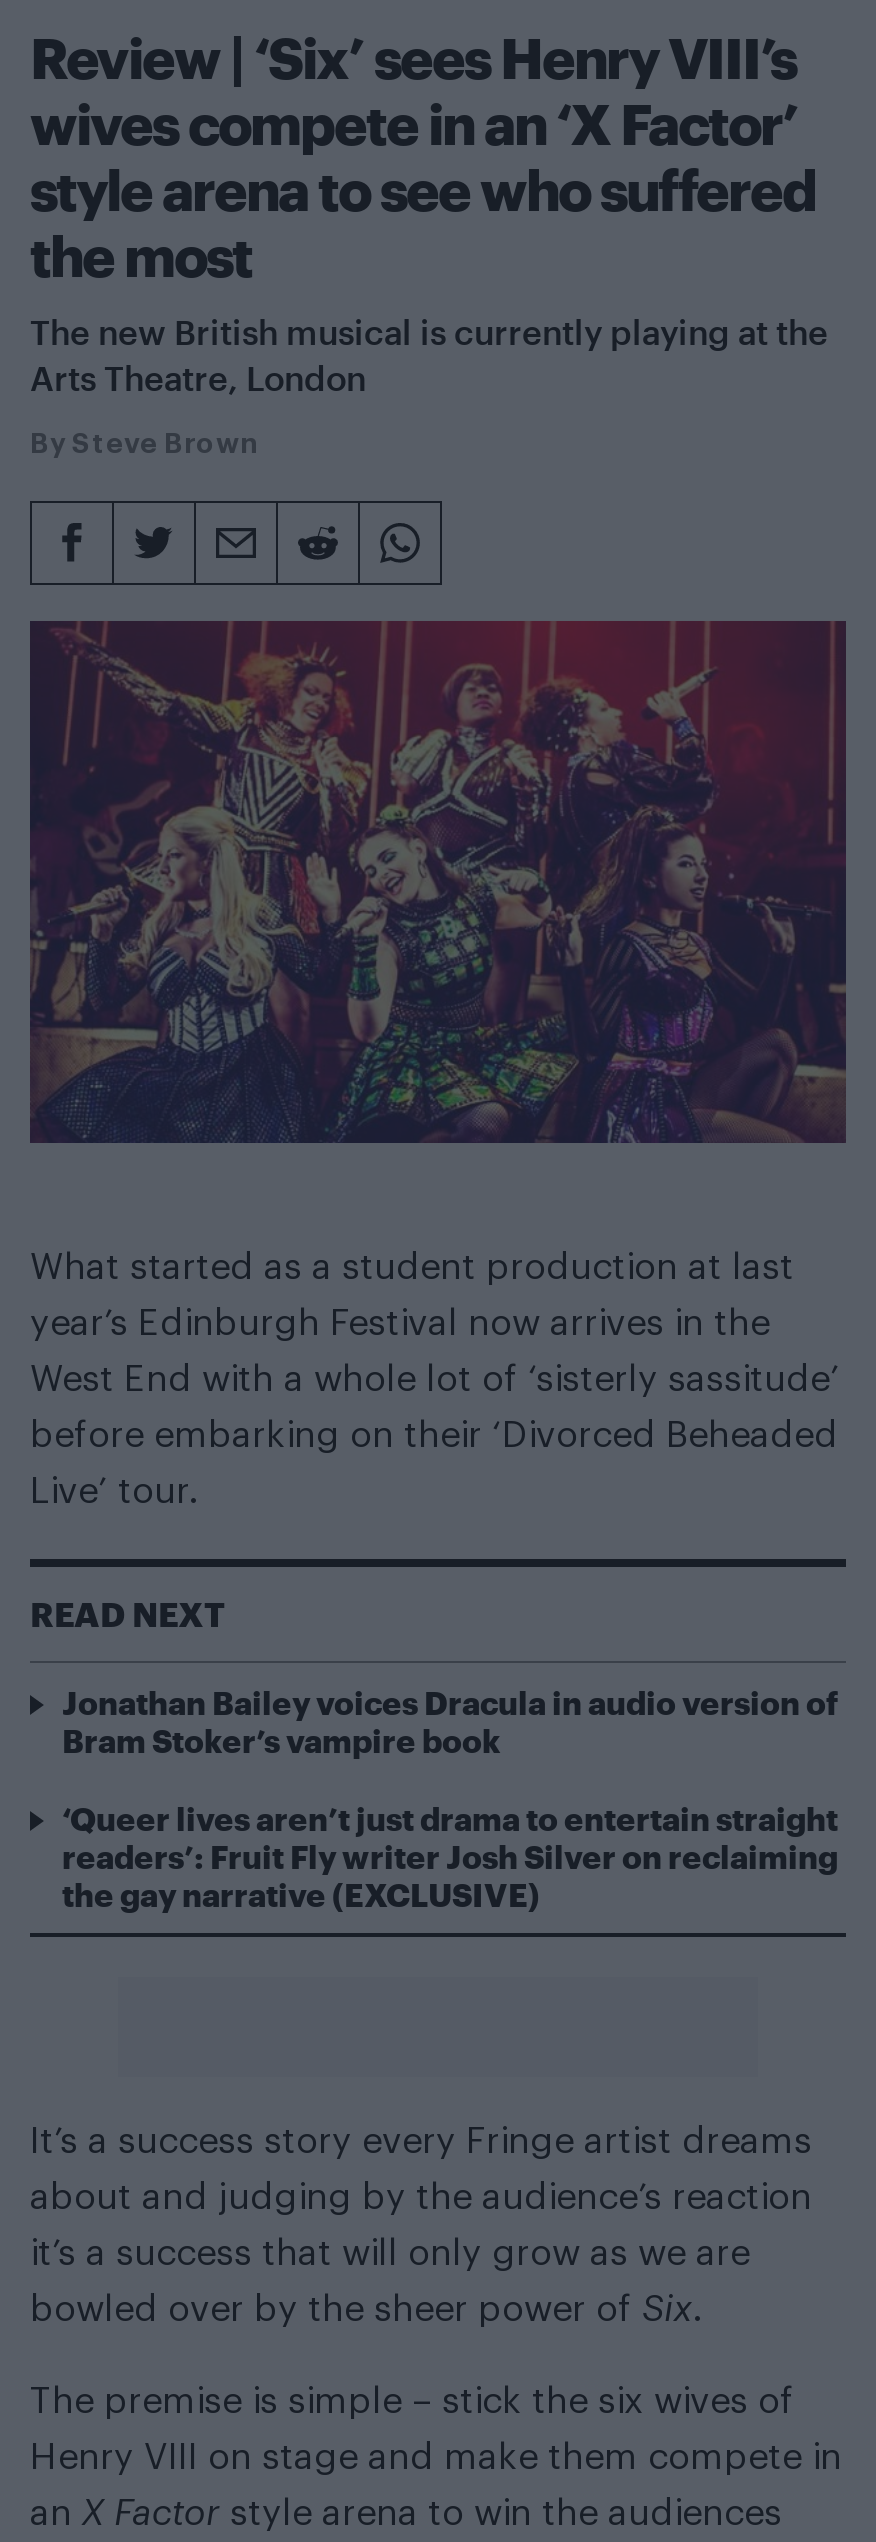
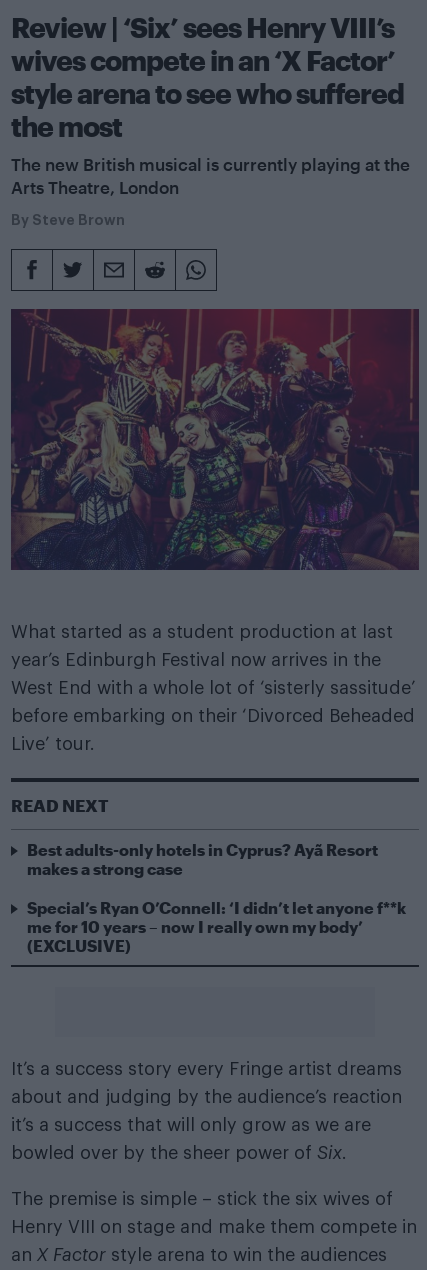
[62,1682,838,1758] Jonathan Bailey voices Dracula in audio version of | Bram Stoker’s vampire book -> [27,840,378,878] Best adults-only hotels in Cyprus? Ayã Resort | makes a strong case
[62,1798,838,1912] ‘Queer lives aren’t just drama to entertain straight | readers’: Fruit Fly writer Josh Silver on reclaiming | the gay narrative (EXCLUSIVE) -> [27,898,406,955] Special’s Ryan O’Connell: ‘I didn’t let anyone f**k | me for 10 years – now I really own my body’ | (EXCLUSIVE)

